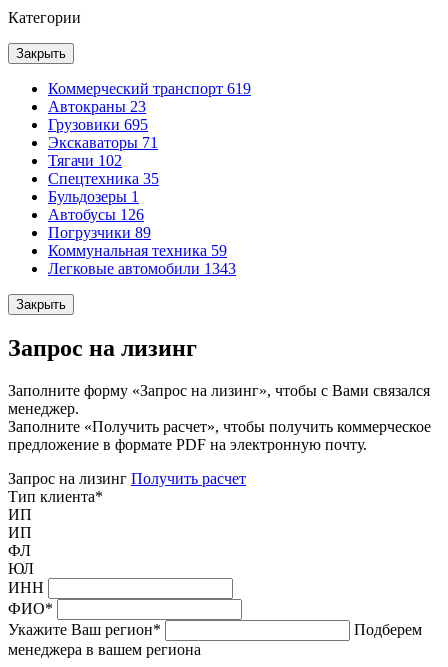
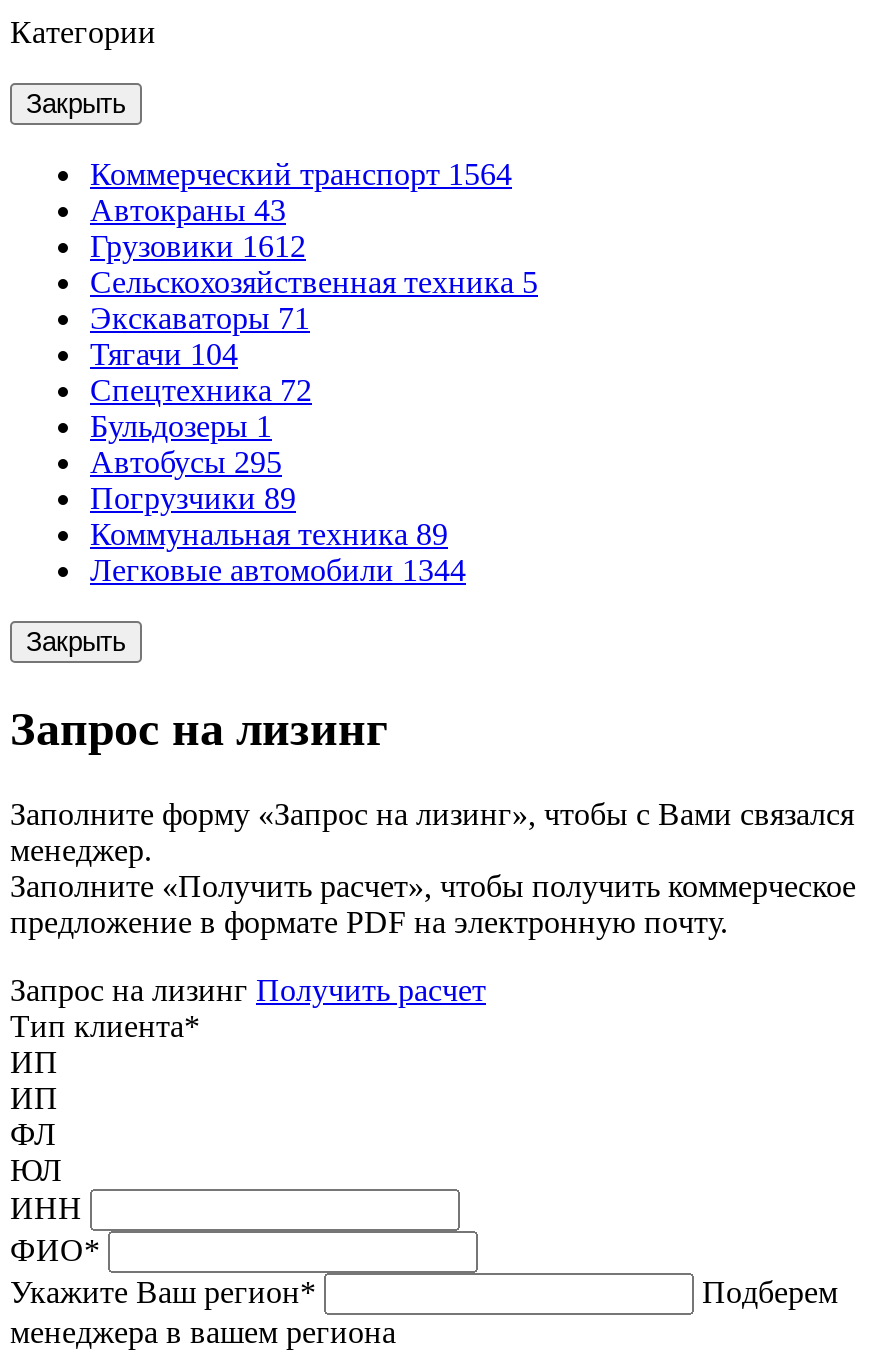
[48,80,251,133] Коммерческий транспорт 619 | Автокраны 23 | Грузовики 695 -> [90,157,538,299] Коммерческий транспорт 1564 | Автокраны 43 | Грузовики 1612 | Сельскохозяйственная техника 5
[48,152,122,169] Тягачи 102 -> [90,337,238,371] Тягачи 104
[48,170,159,187] Спецтехника 35 -> [90,373,312,407] Спецтехника 72
[48,206,144,223] Автобусы 126 -> [90,445,282,479] Автобусы 295
[48,242,227,259] Коммунальная техника 59 -> [90,517,448,551] Коммунальная техника 89
[48,260,236,277] Легковые автомобили 1343 -> [90,553,466,587] Легковые автомобили 1344

